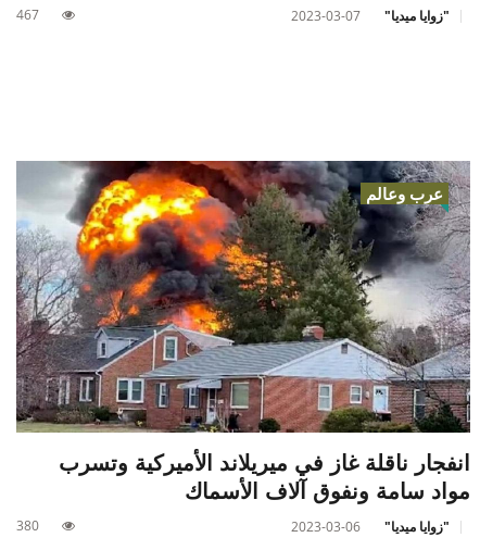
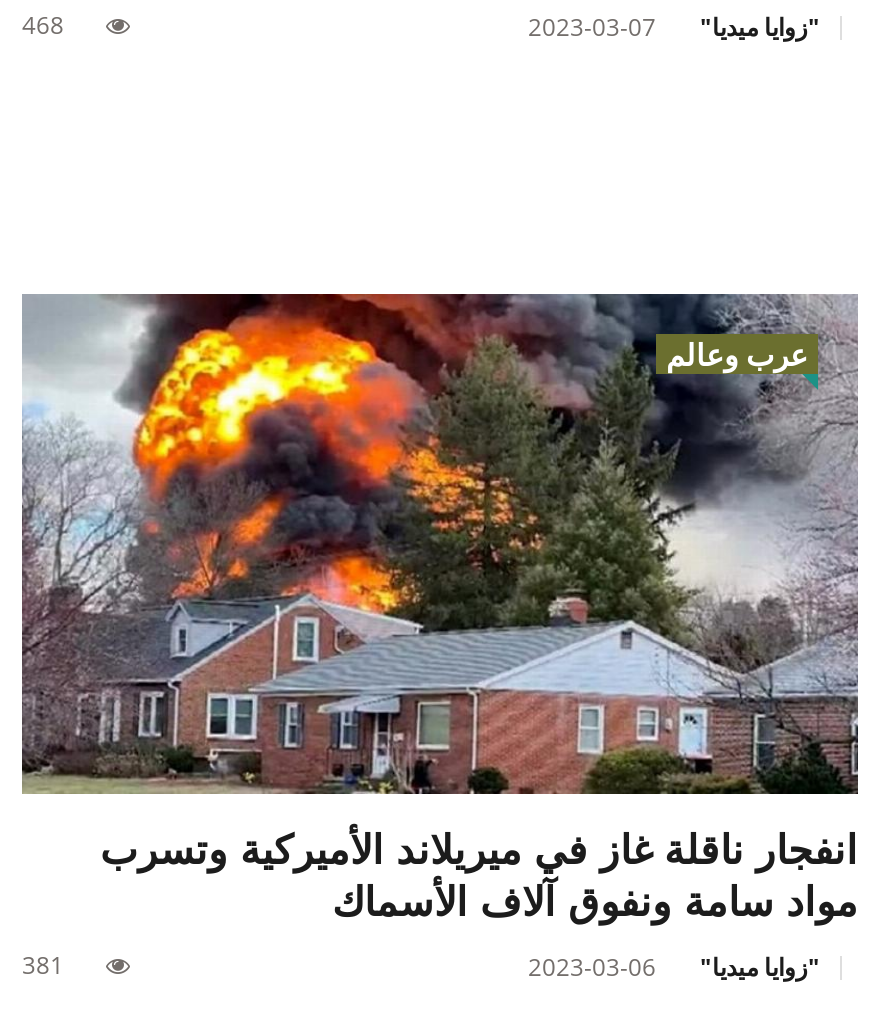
[16,6,39,24] 467 -> [22,9,64,43] 468
[16,517,39,535] 380 -> [22,949,64,983] 381

